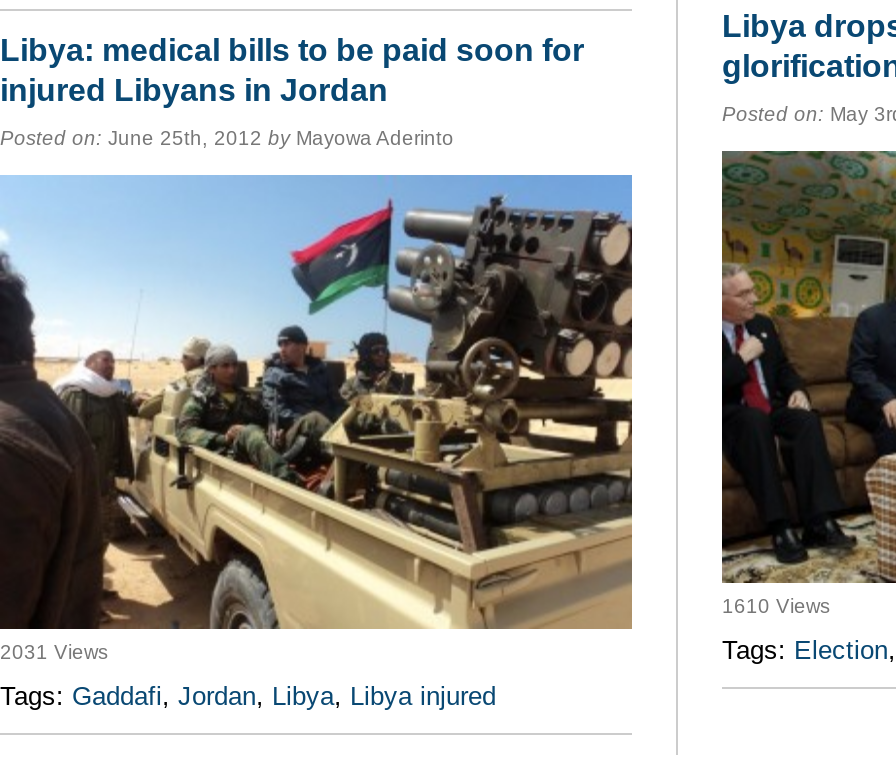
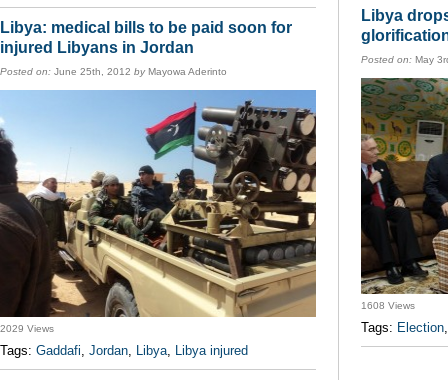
[722,595,830,617] 1610 Views -> [361,300,415,311] 1608 Views
[0,641,108,663] 2031 Views -> [0,323,54,334] 2029 Views

